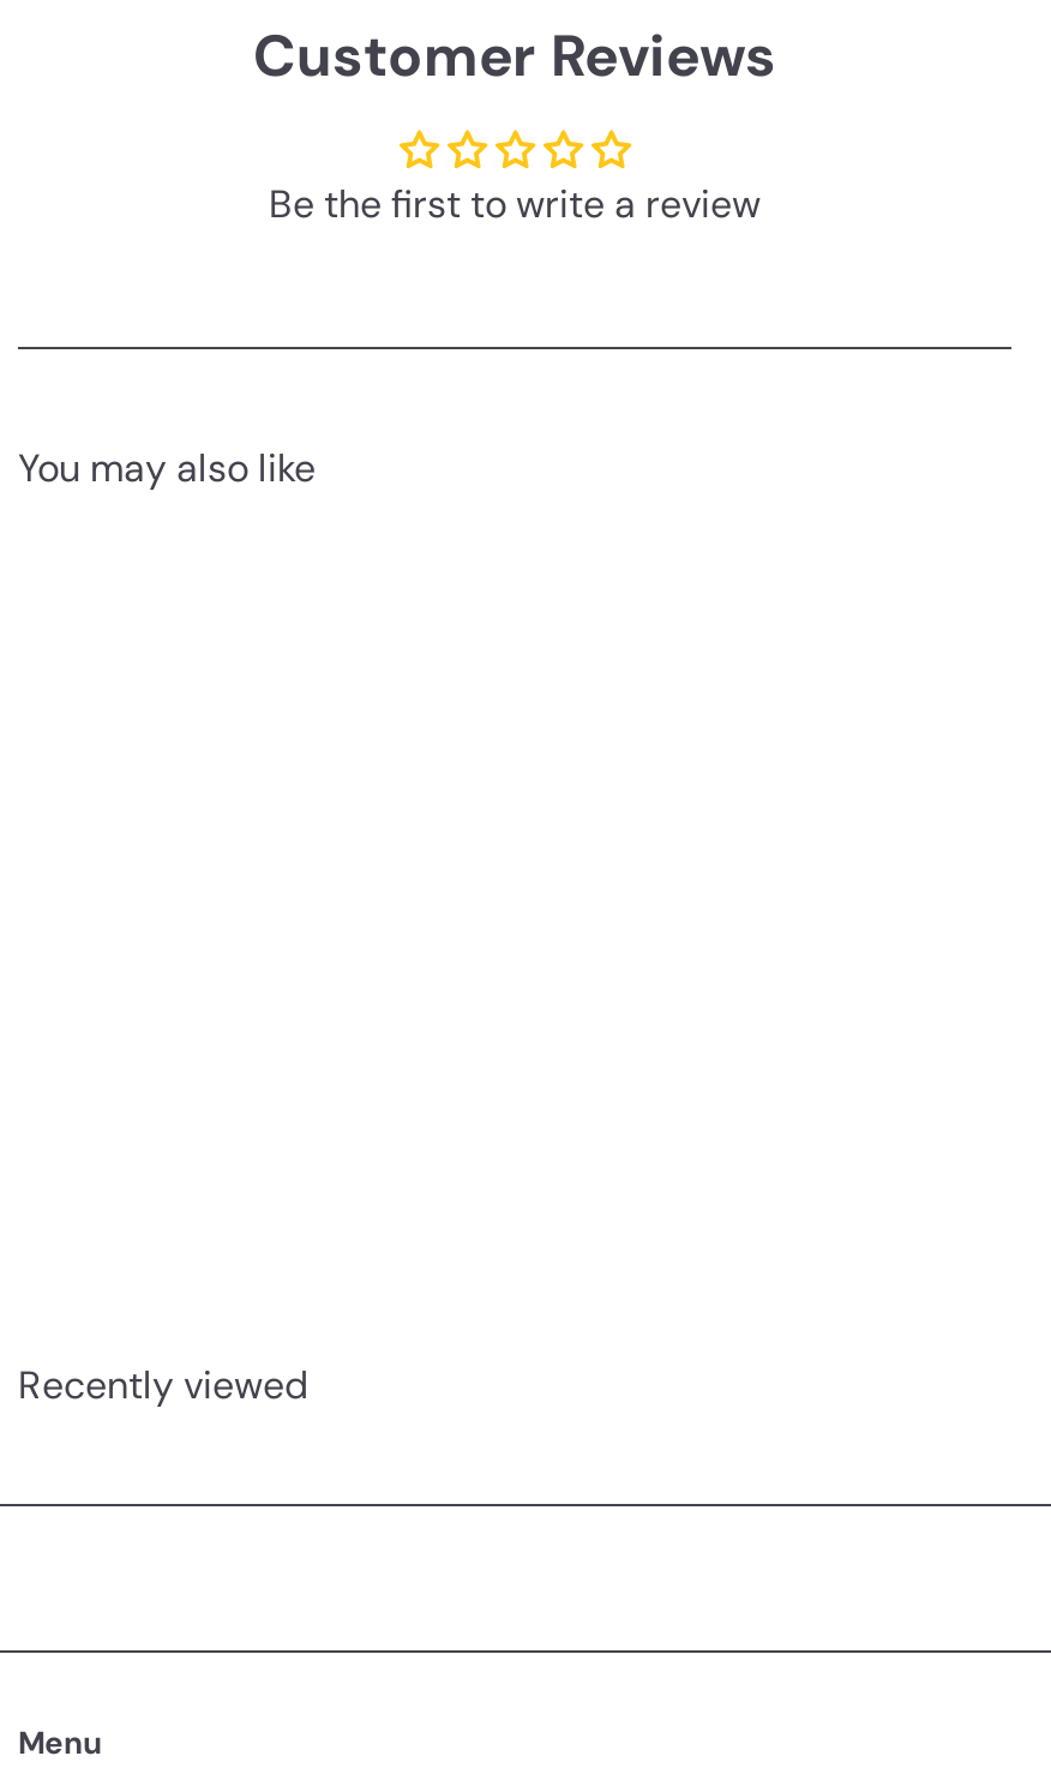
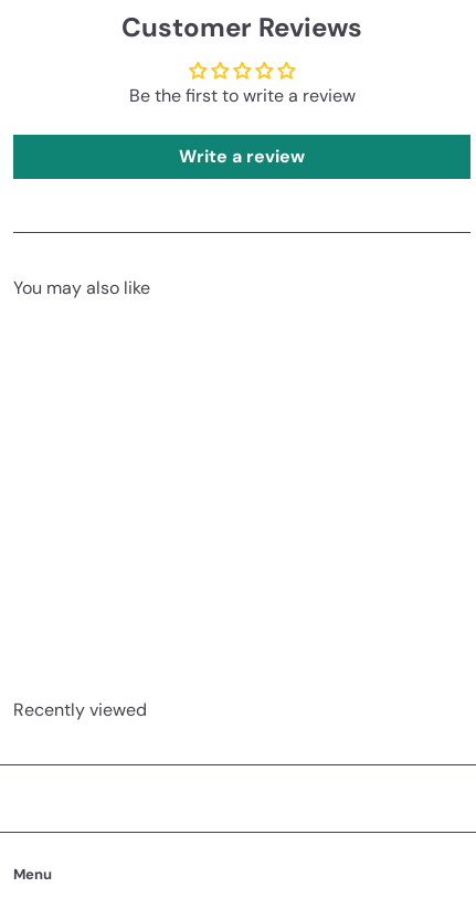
none -> [179,145,305,168] Write a review

